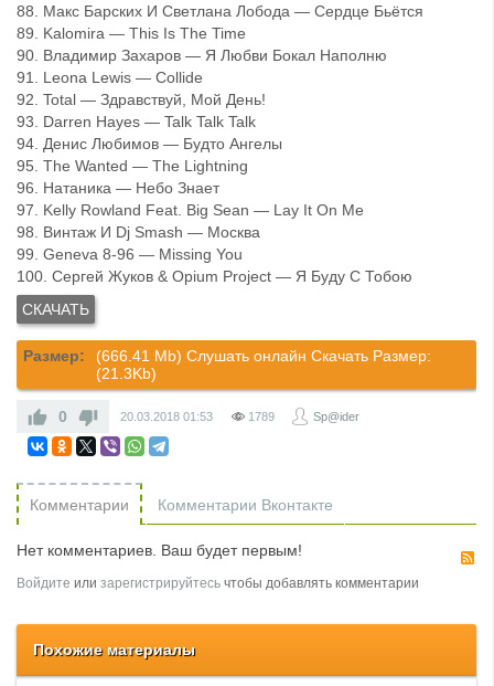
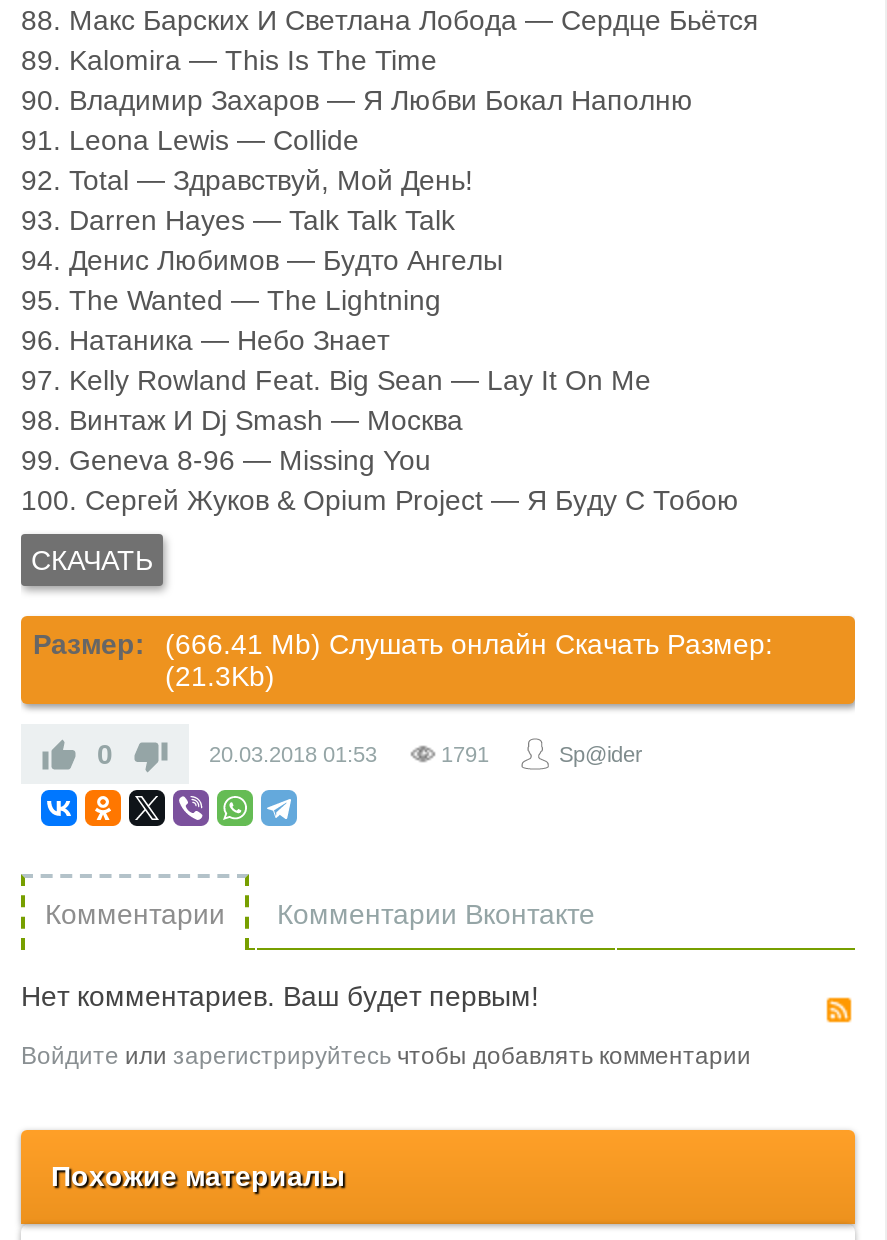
[248,410,275,423] 1789 -> [441,742,489,766] 1791

